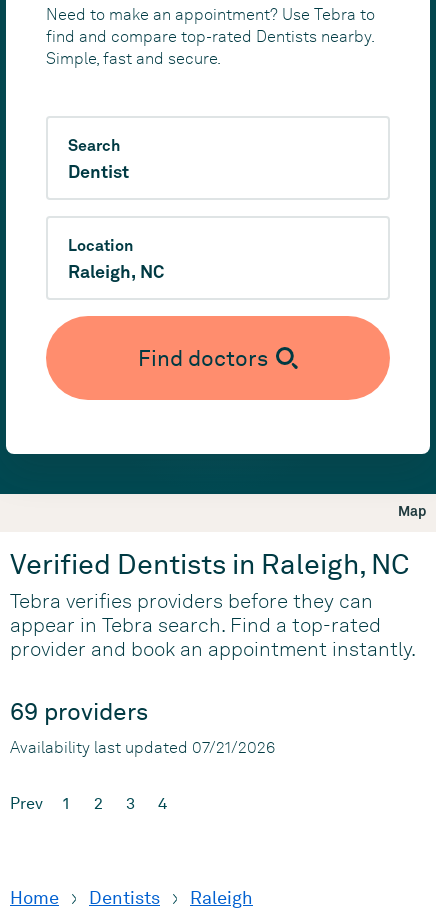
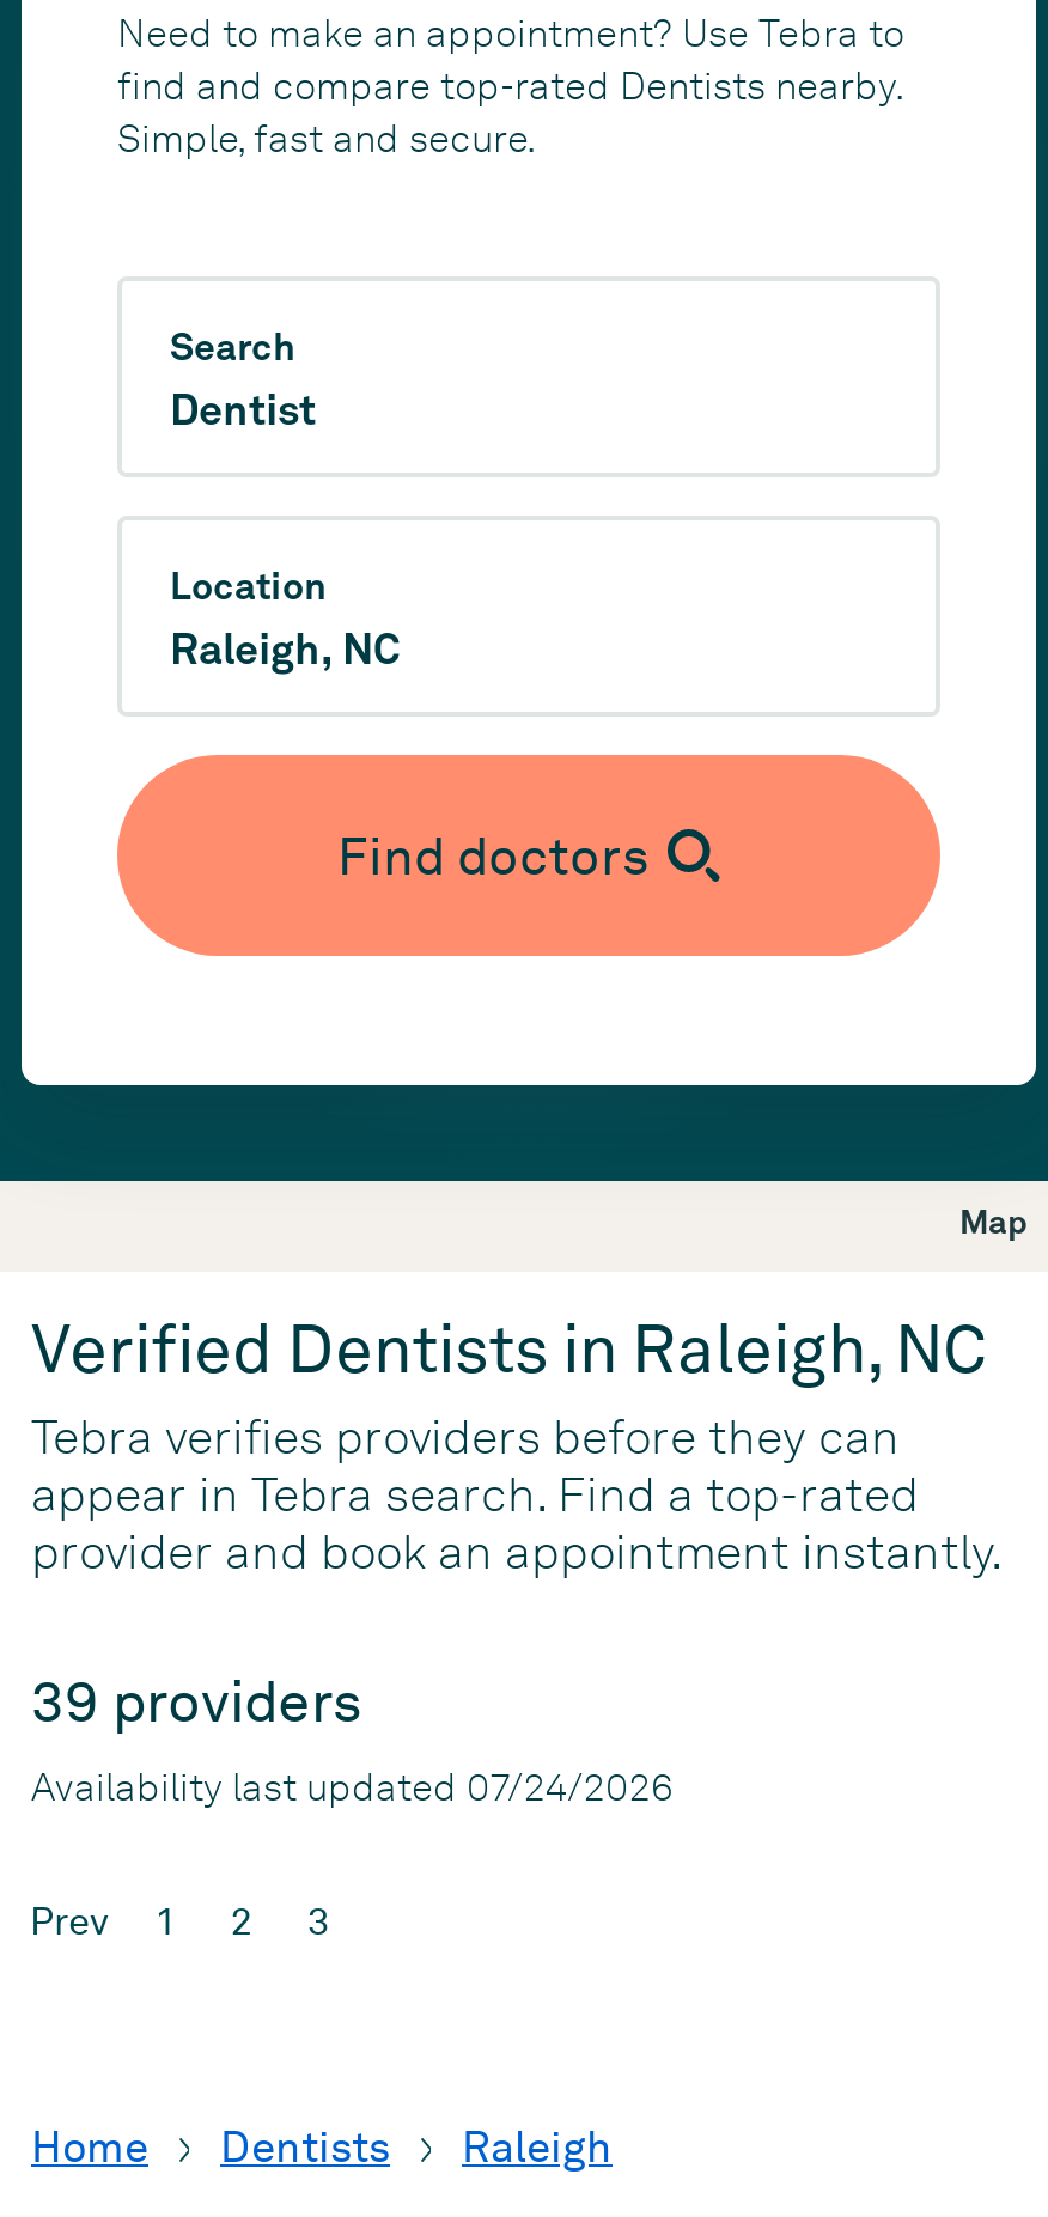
[10,697,148,726] 69 providers -> [31,1667,361,1736] 39 providers
[10,738,275,757] Availability last updated 07/21/2026 -> [31,1765,672,1810] Availability last updated 07/24/2026
[157,794,166,813] 4 -> none

